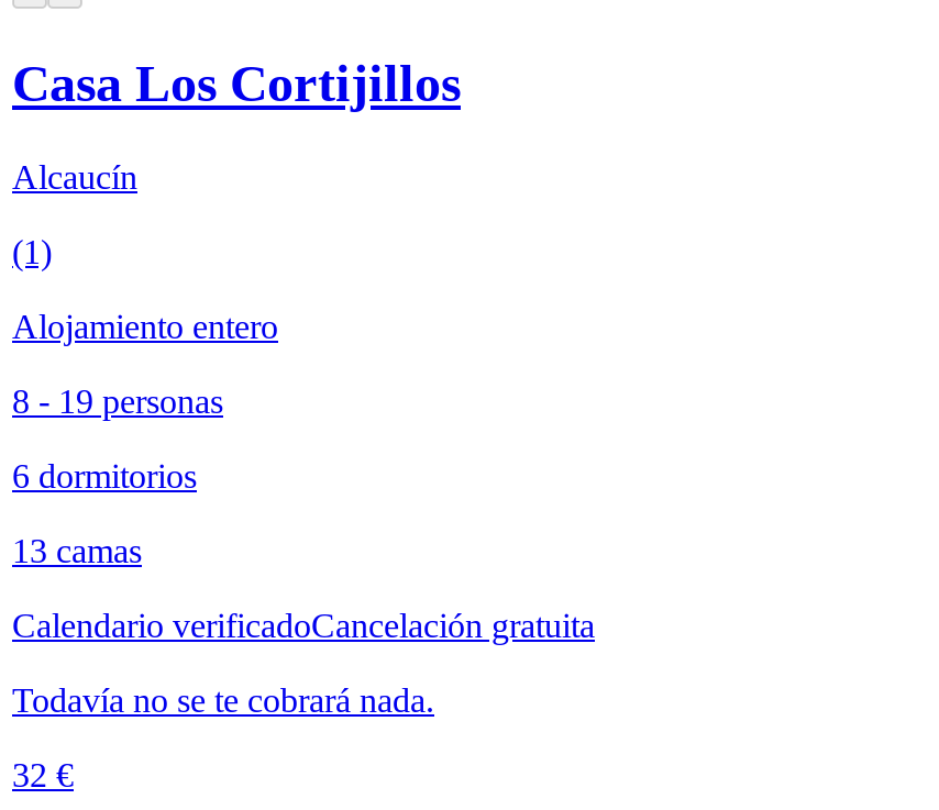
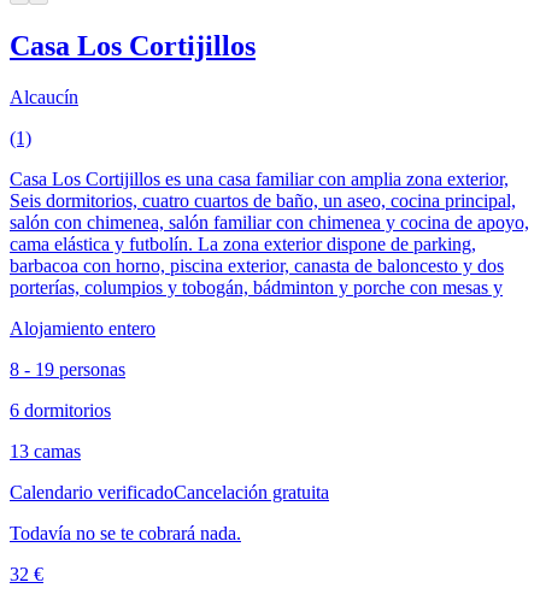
none -> [10,168,529,297] Casa Los Cortijillos es una casa familiar con amplia zona exterior, | Seis dormitorios, cuatro cuartos de baño, un aseo, cocina principal, | salón con chimenea, salón familiar con chimenea y cocina de apoyo, | cama elástica y futbolín. La zona exterior dispone de parking, | barbacoa con horno, piscina exterior, canasta de baloncesto y dos | porterías, columpios y tobogán, bádminton y porche con mesas y

